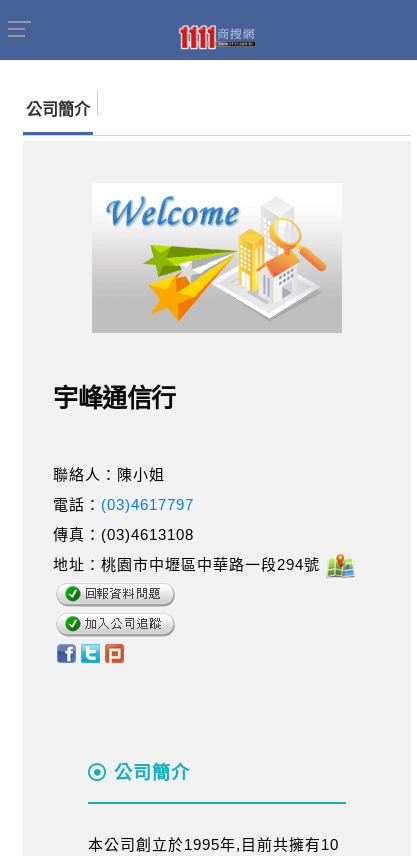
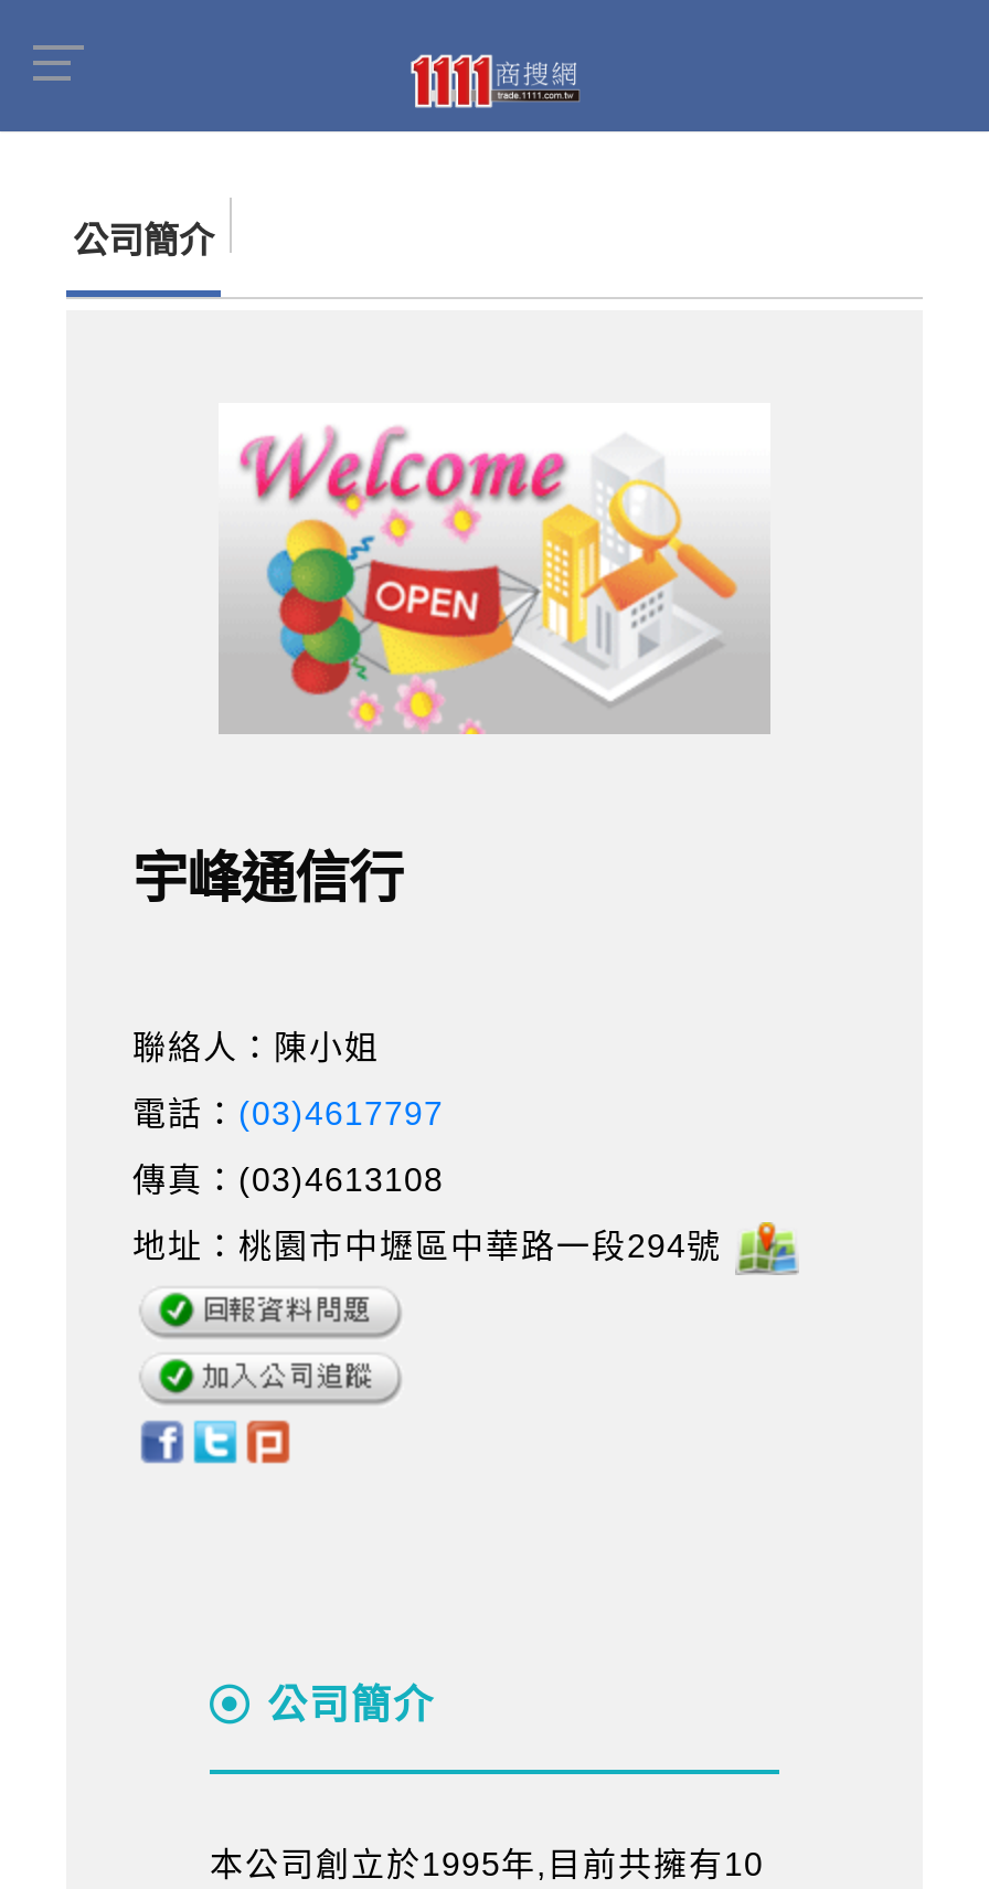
[102,194,250,333] [image] -> [238,425,570,736] [image]

